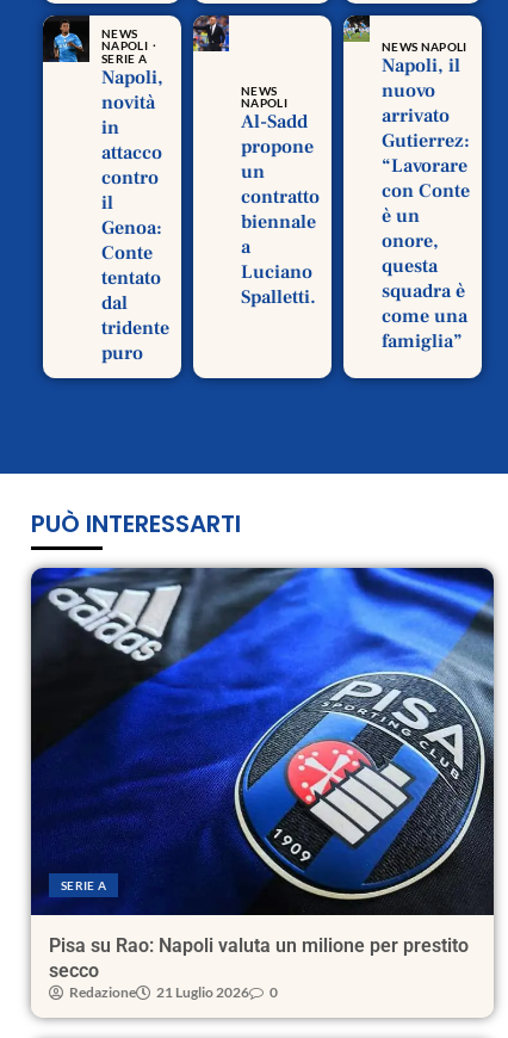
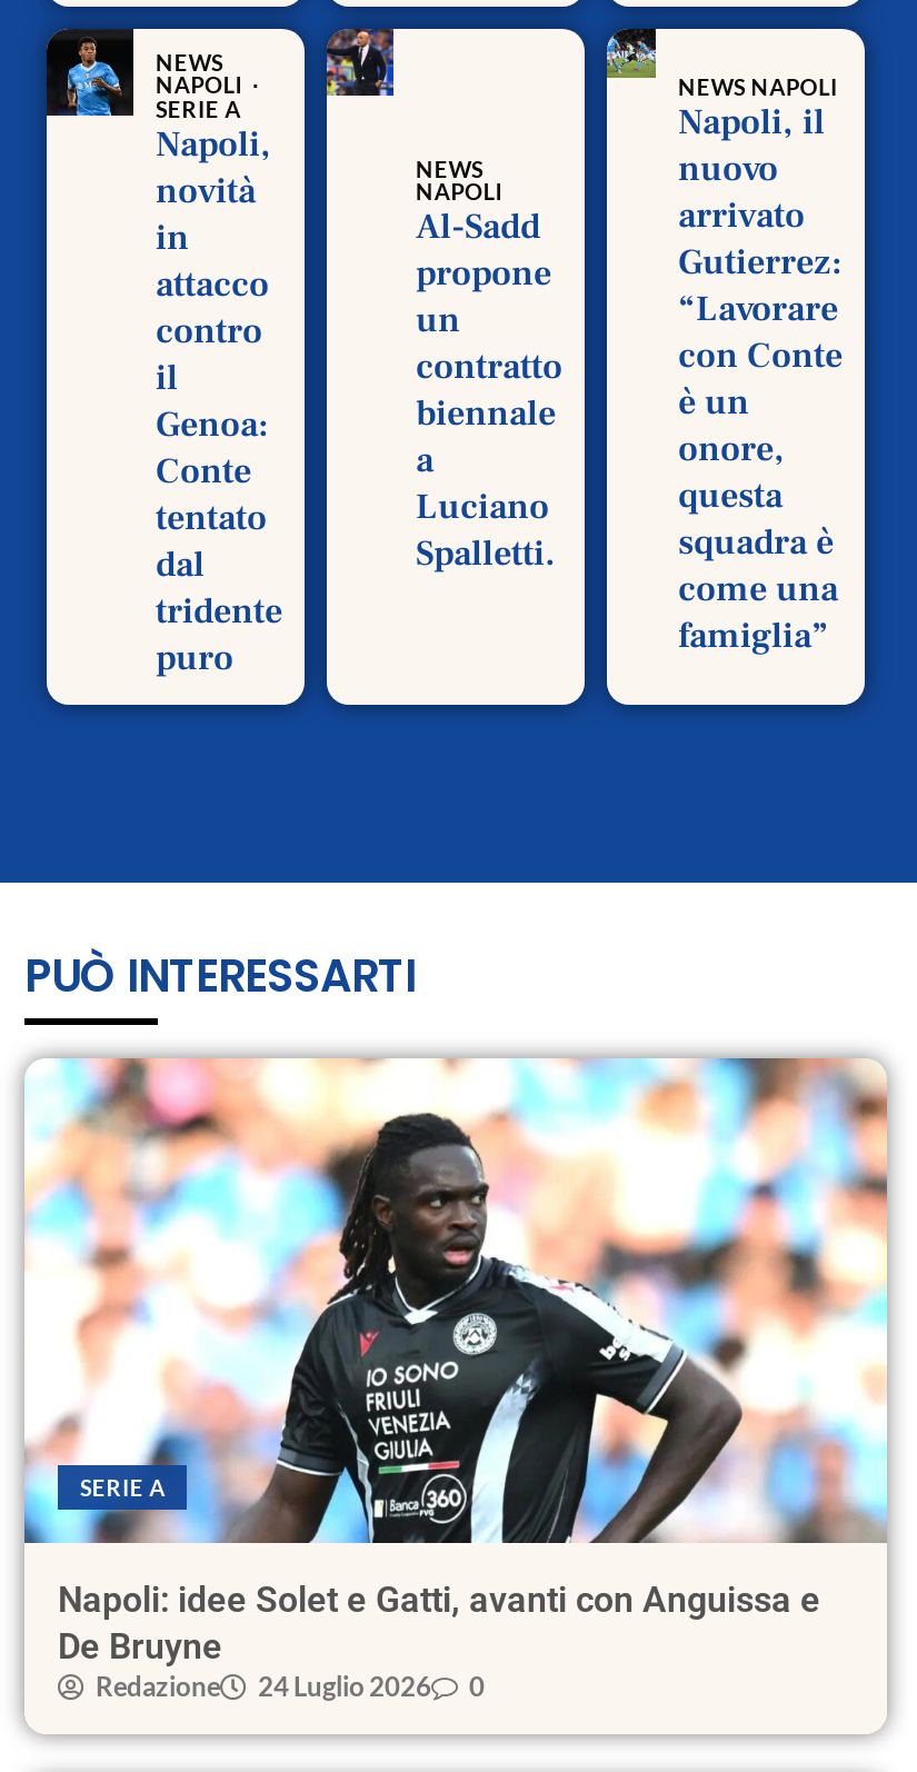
[30,567,495,982] [image] | Pisa su Rao: Napoli valuta un milione per prestito | secco -> [22,1056,889,1667] [image] | Napoli: idee Solet e Gatti, avanti con Anguissa e | De Bruyne
[69,983,278,1001] Redazione 21 Luglio 2026 0 -> [96,1670,485,1703] Redazione 24 Luglio 2026 0

